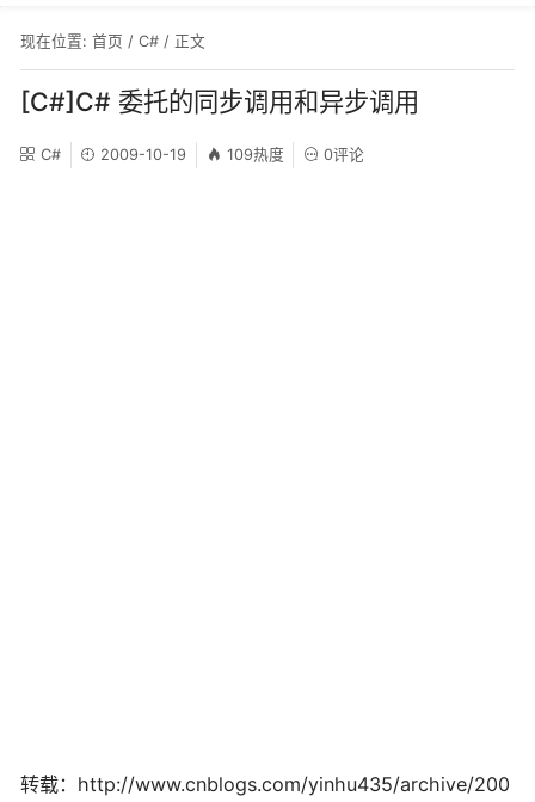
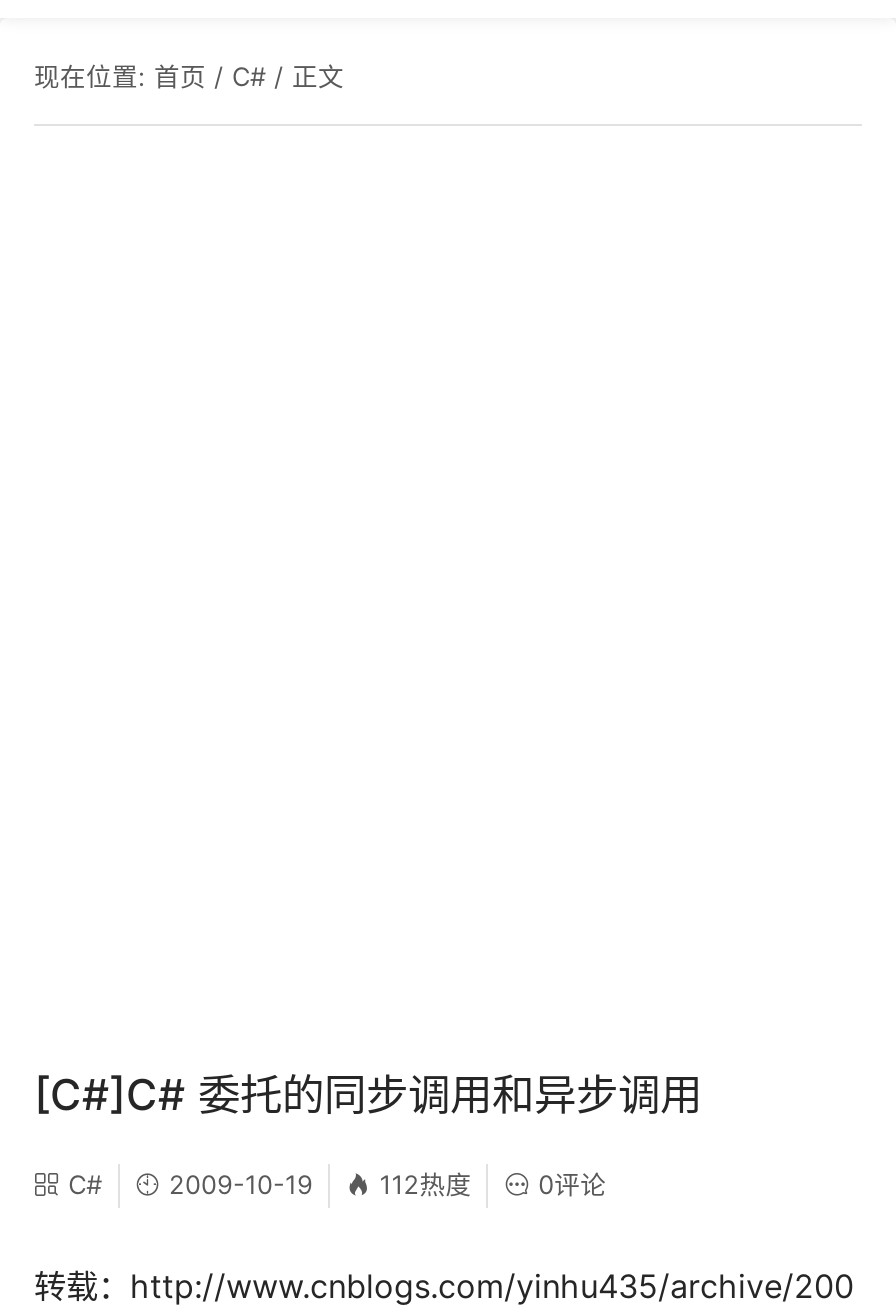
moved [20,85,419,164] -> [34,1068,702,1199]: [C#]C# 委托的同步调用和异步调用 | C# | 2009-10-19 | 0评论
[227,146,284,164] 109热度 -> [380,1169,472,1199] 112热度

